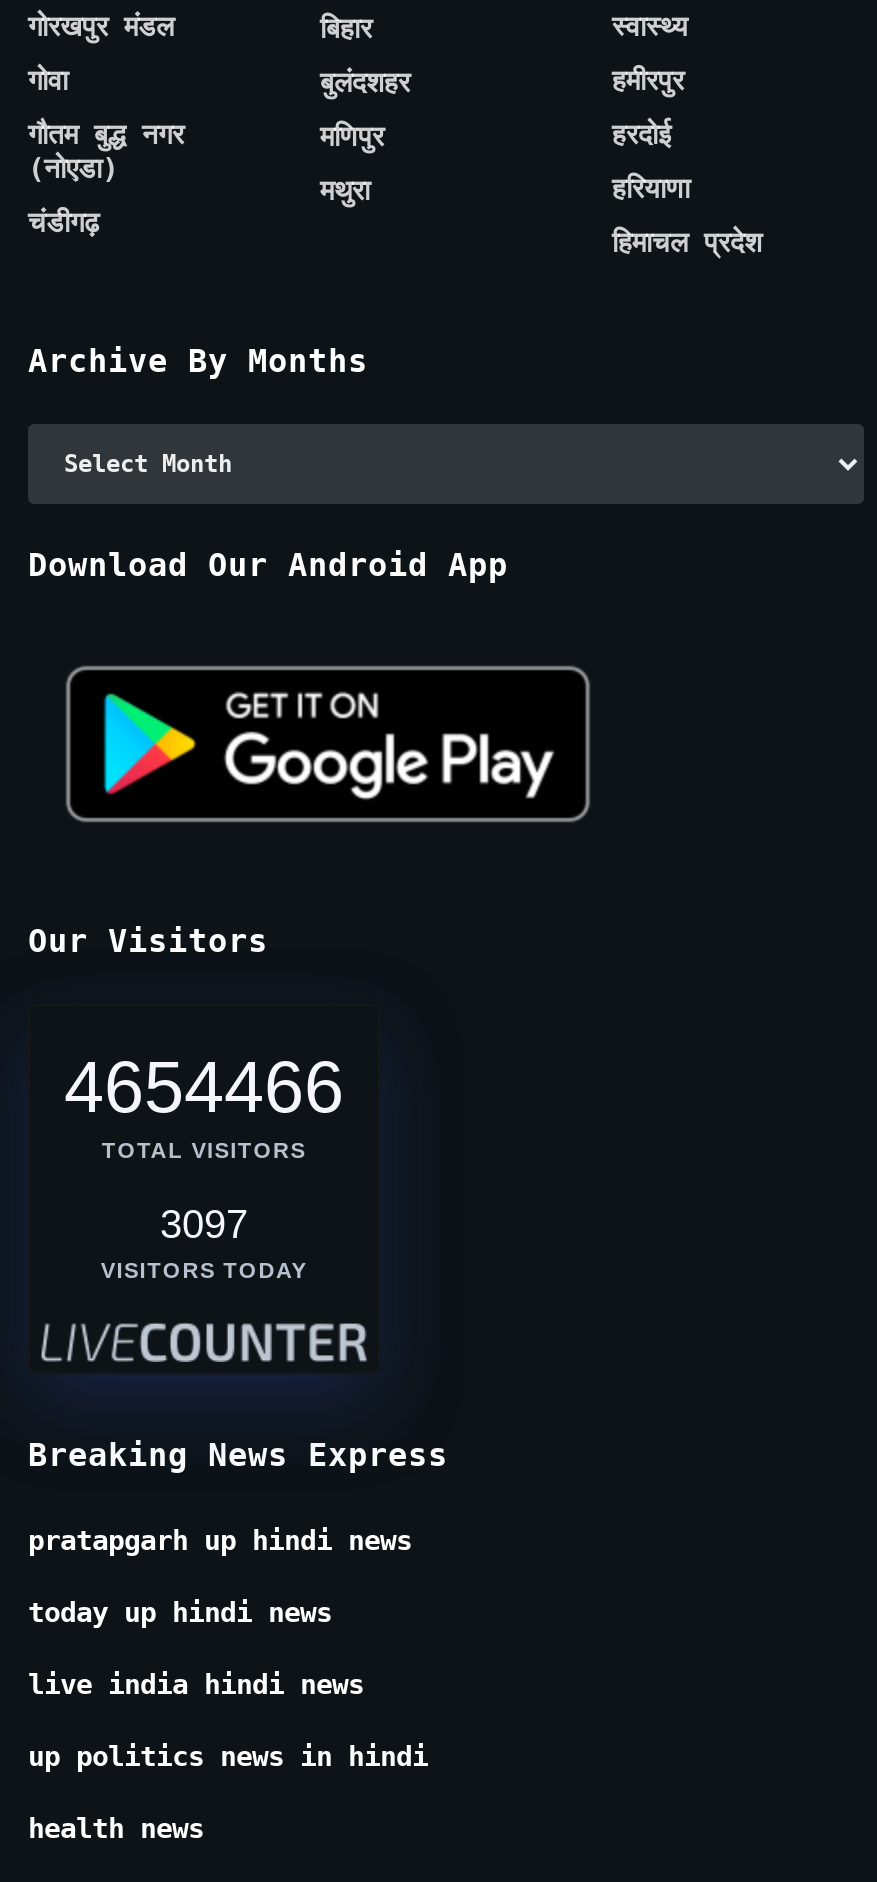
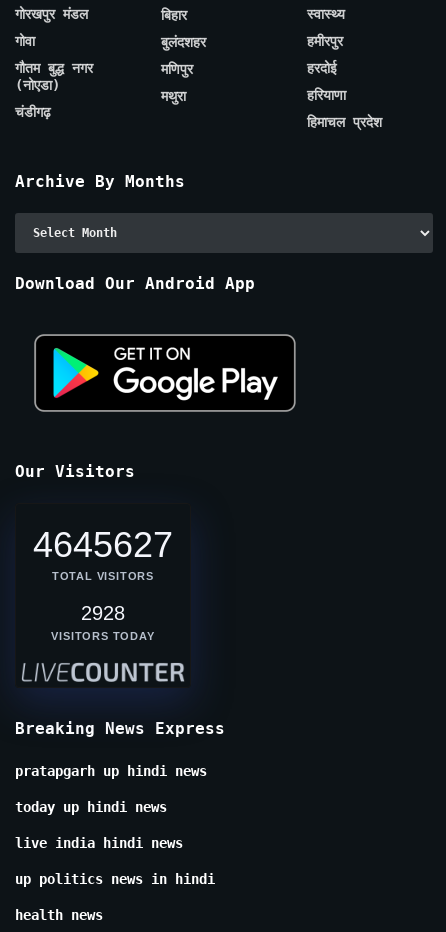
[64,1045,344,1127] 4654466 -> [33,523,173,564] 4645627
[160,1201,248,1245] 3097 -> [81,601,125,623] 2928

